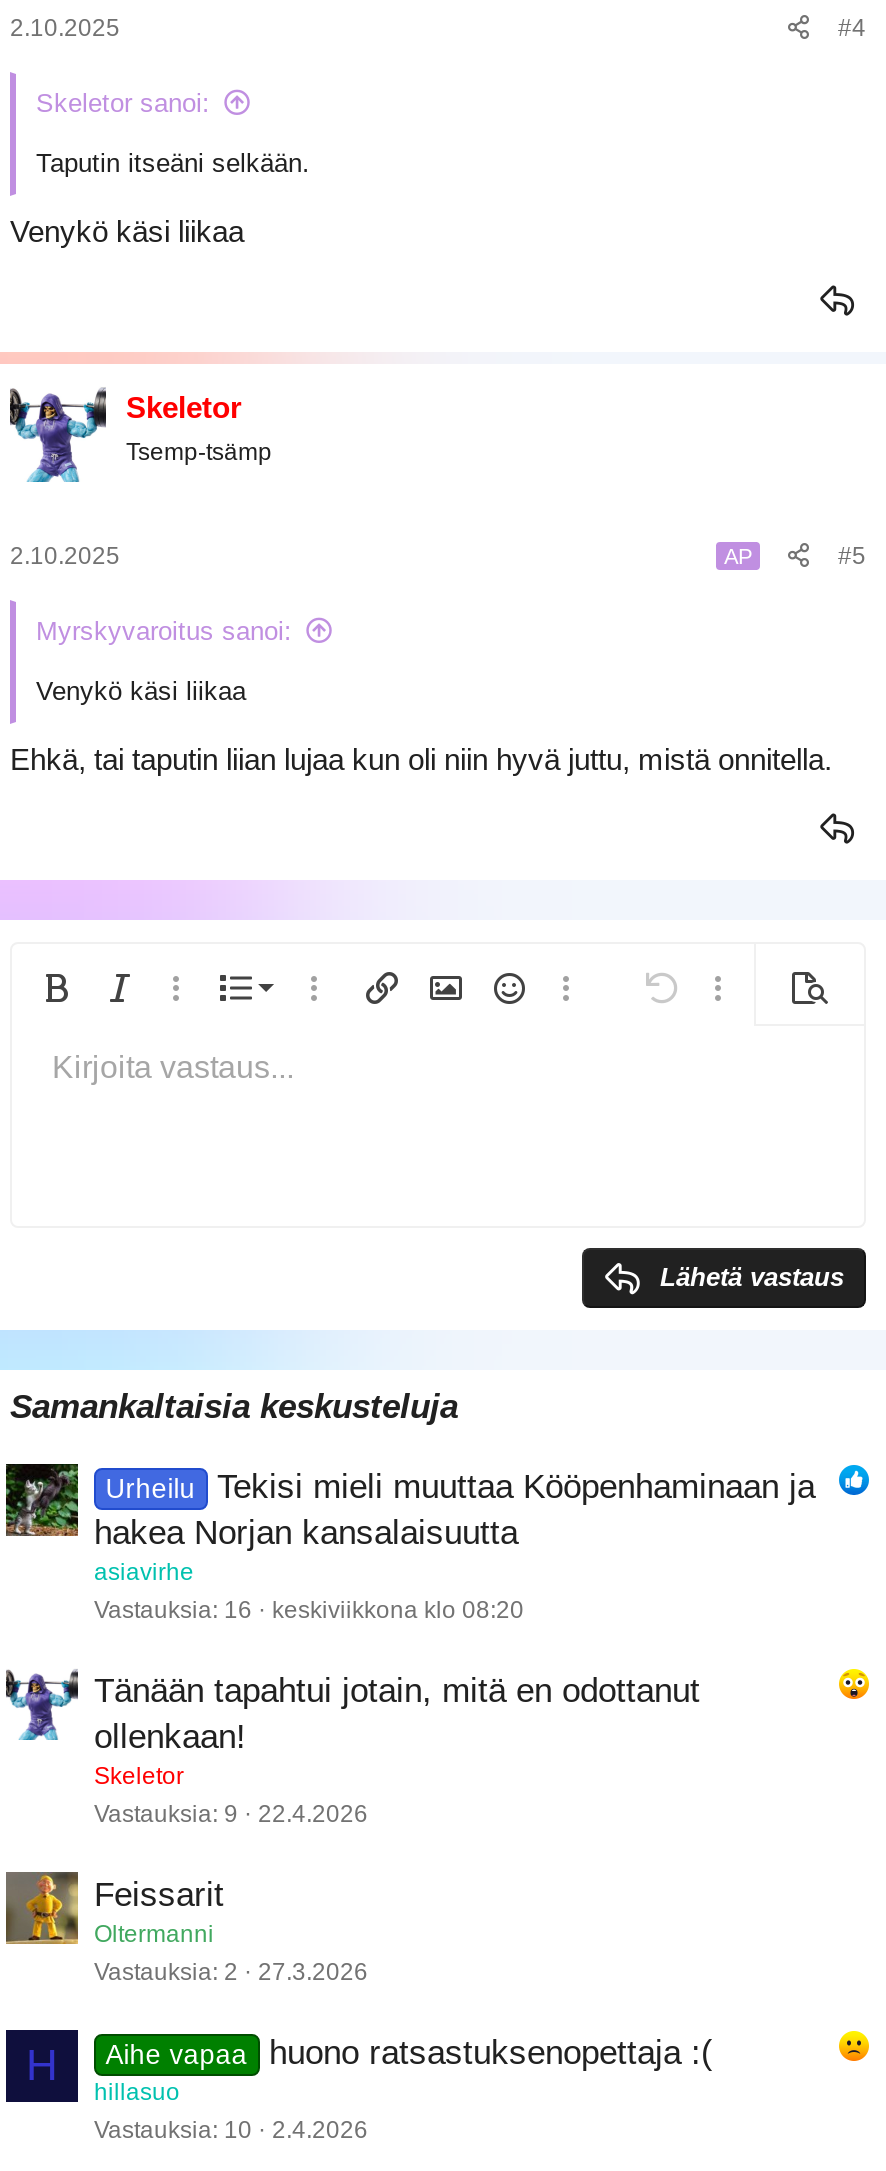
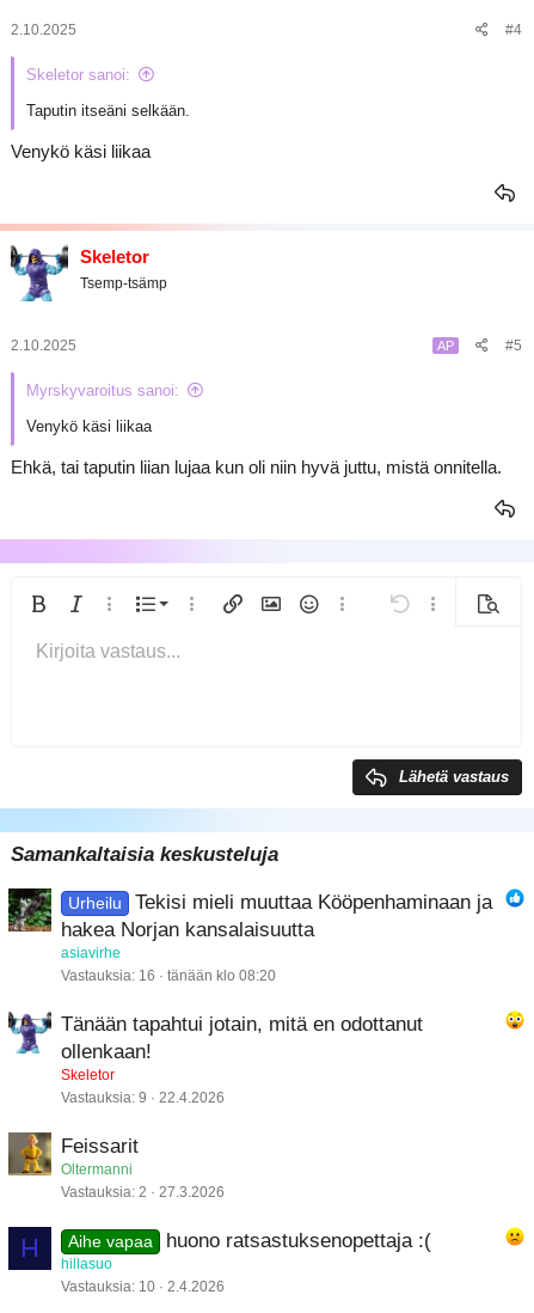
[272,1596,524,1624] keskiviikkona klo 08:20 -> [167,967,276,984] tänään klo 08:20

